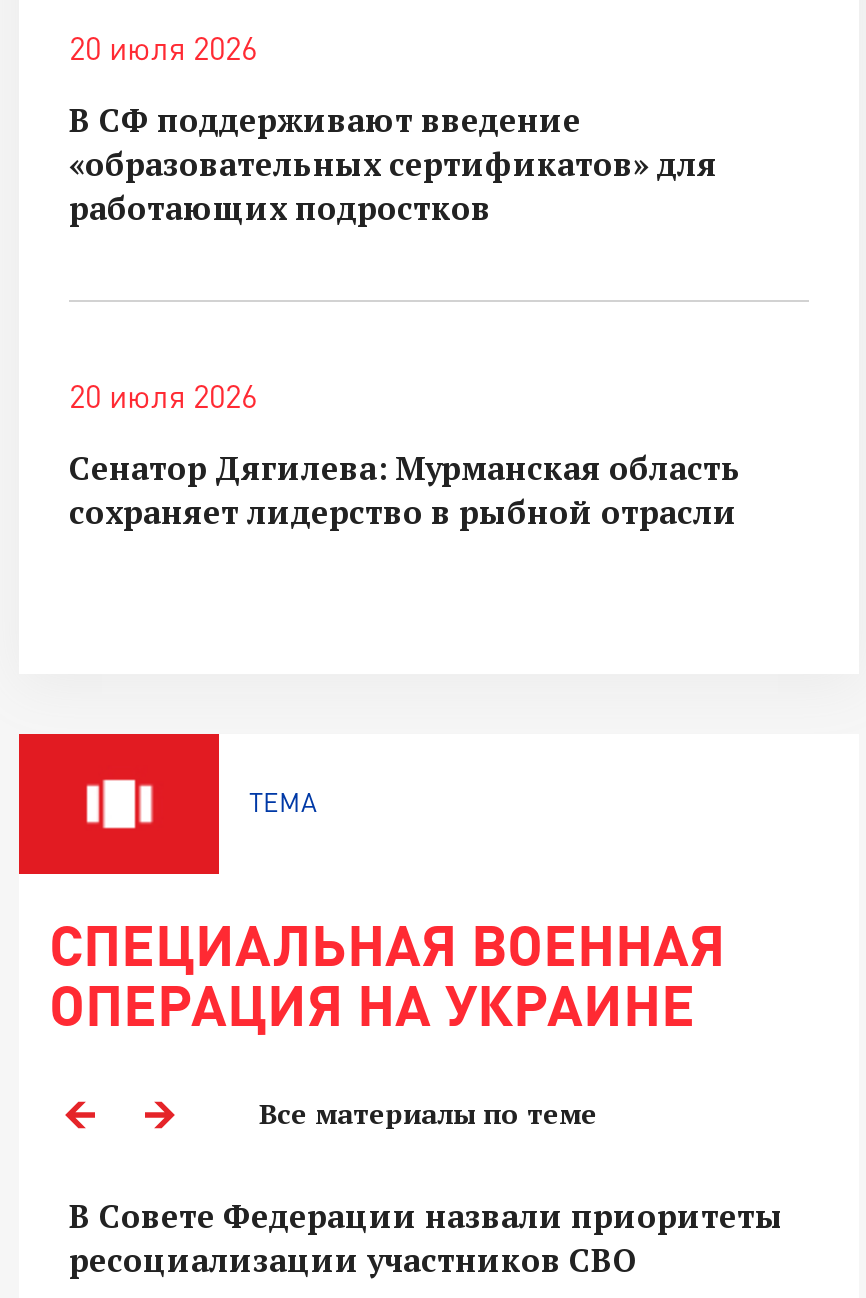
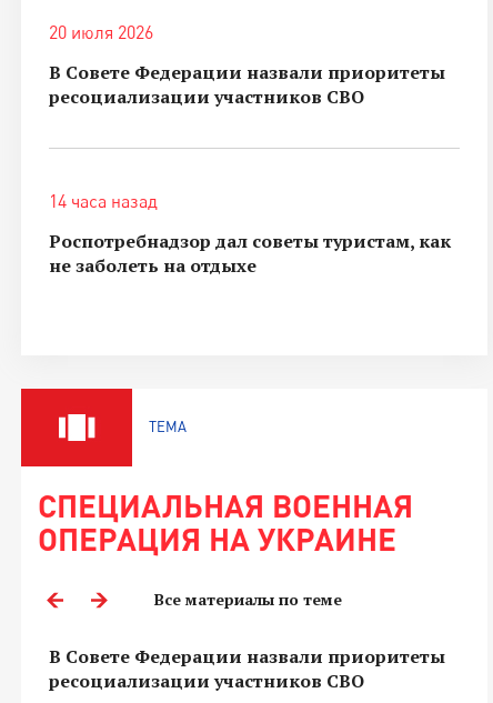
[69,98,717,230] В СФ поддерживают введение | «образовательных сертификатов» для | работающих подростков -> [49,60,445,109] В Совете Федерации назвали приоритеты | ресоциализации участников СВО
[69,376,257,416] 20 июля 2026 -> [49,190,158,212] 14 часа назад
[69,446,741,534] Сенатор Дягилева: Мурманская область | сохраняет лидерство в рыбной отрасли -> [49,229,451,278] Роспотребнадзор дал советы туристам, как | не заболеть на отдыхе

